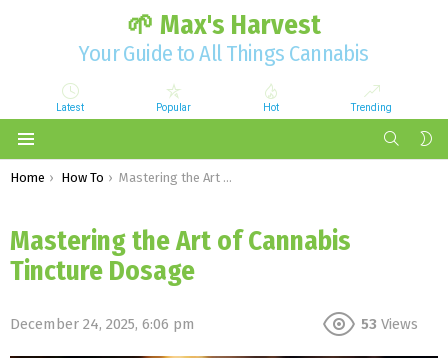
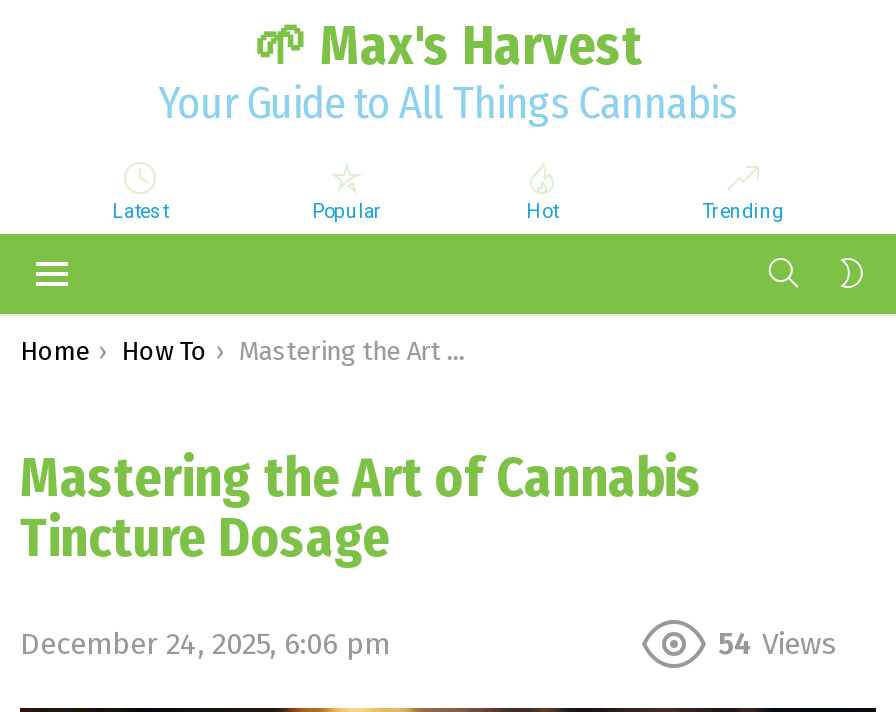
[361,315,418,333] 53 Views -> [718,626,836,662] 54 Views

